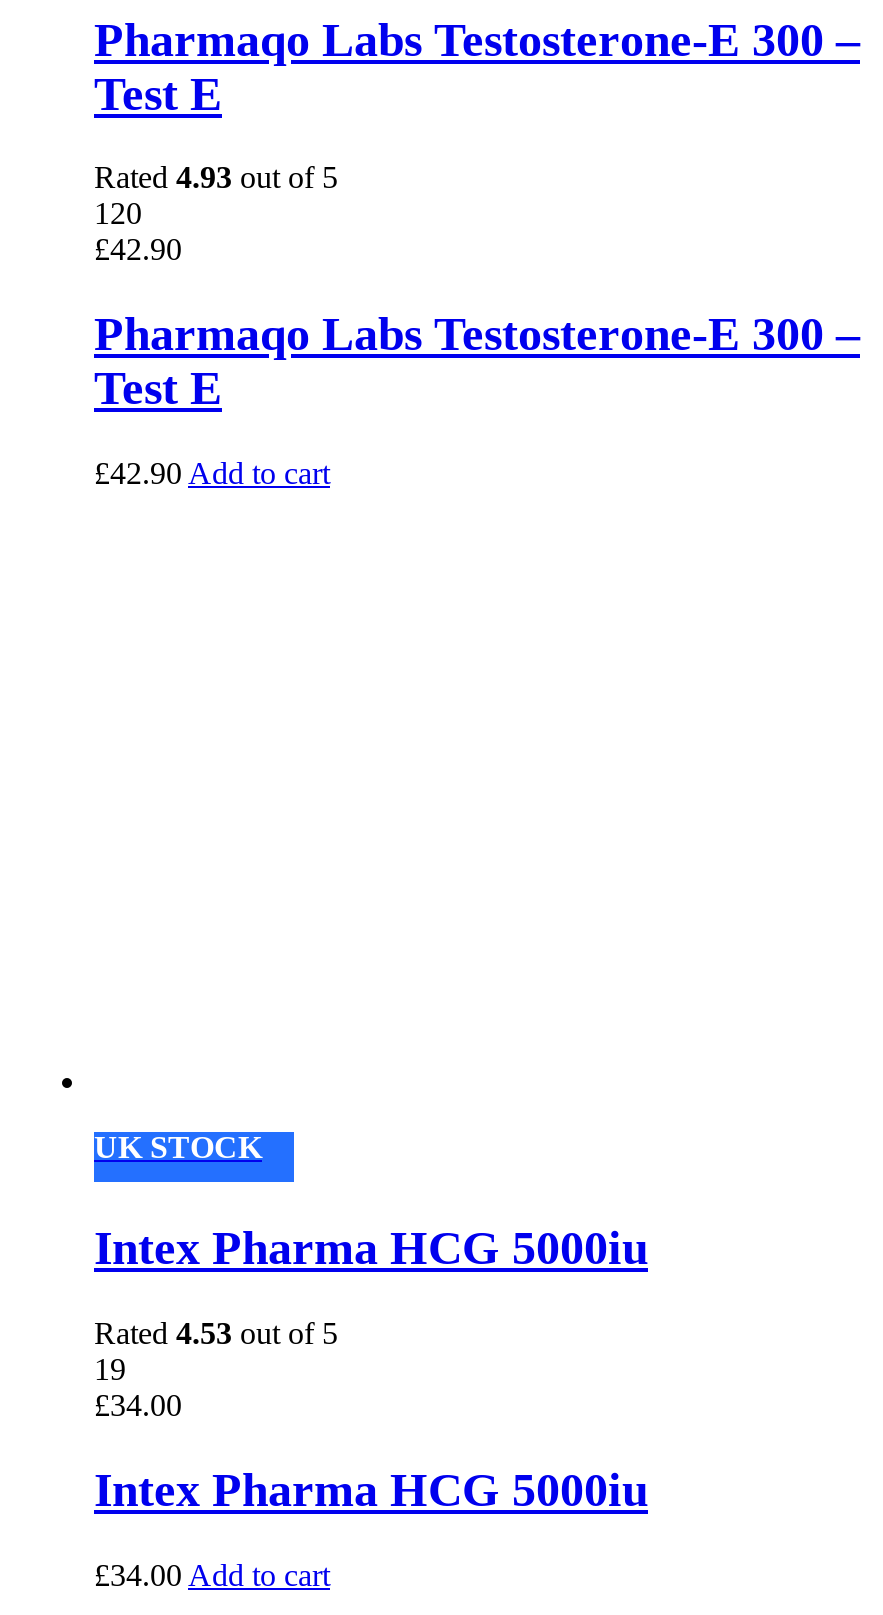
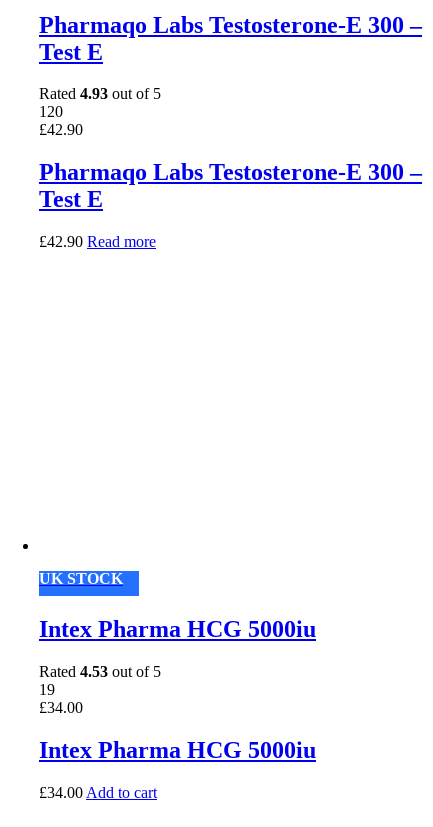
[94,457,330,491] £42.90 Add to cart -> [39,233,156,250] £42.90 Read more

